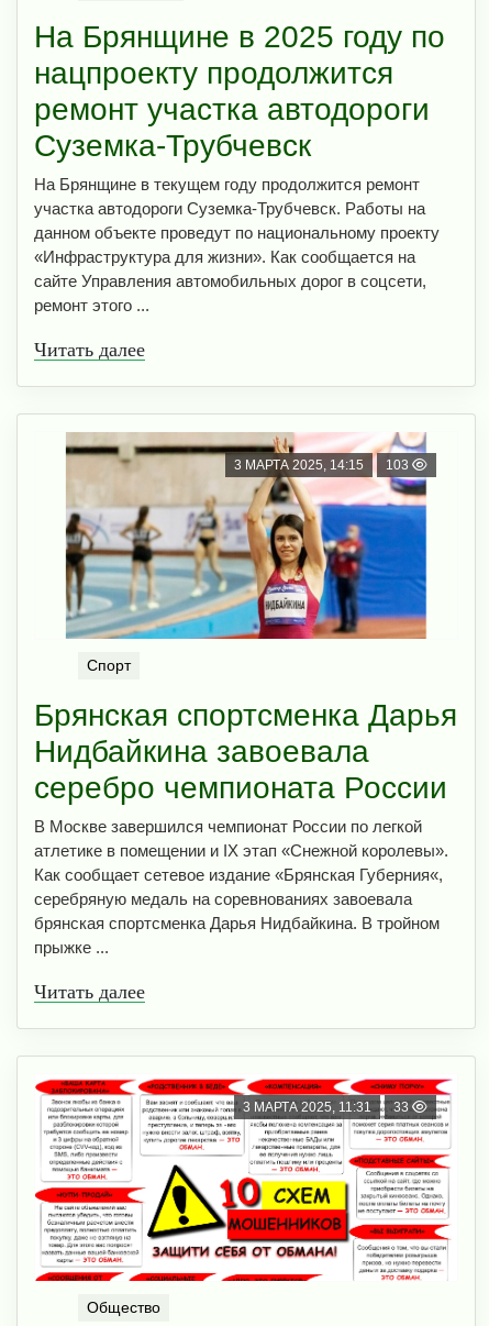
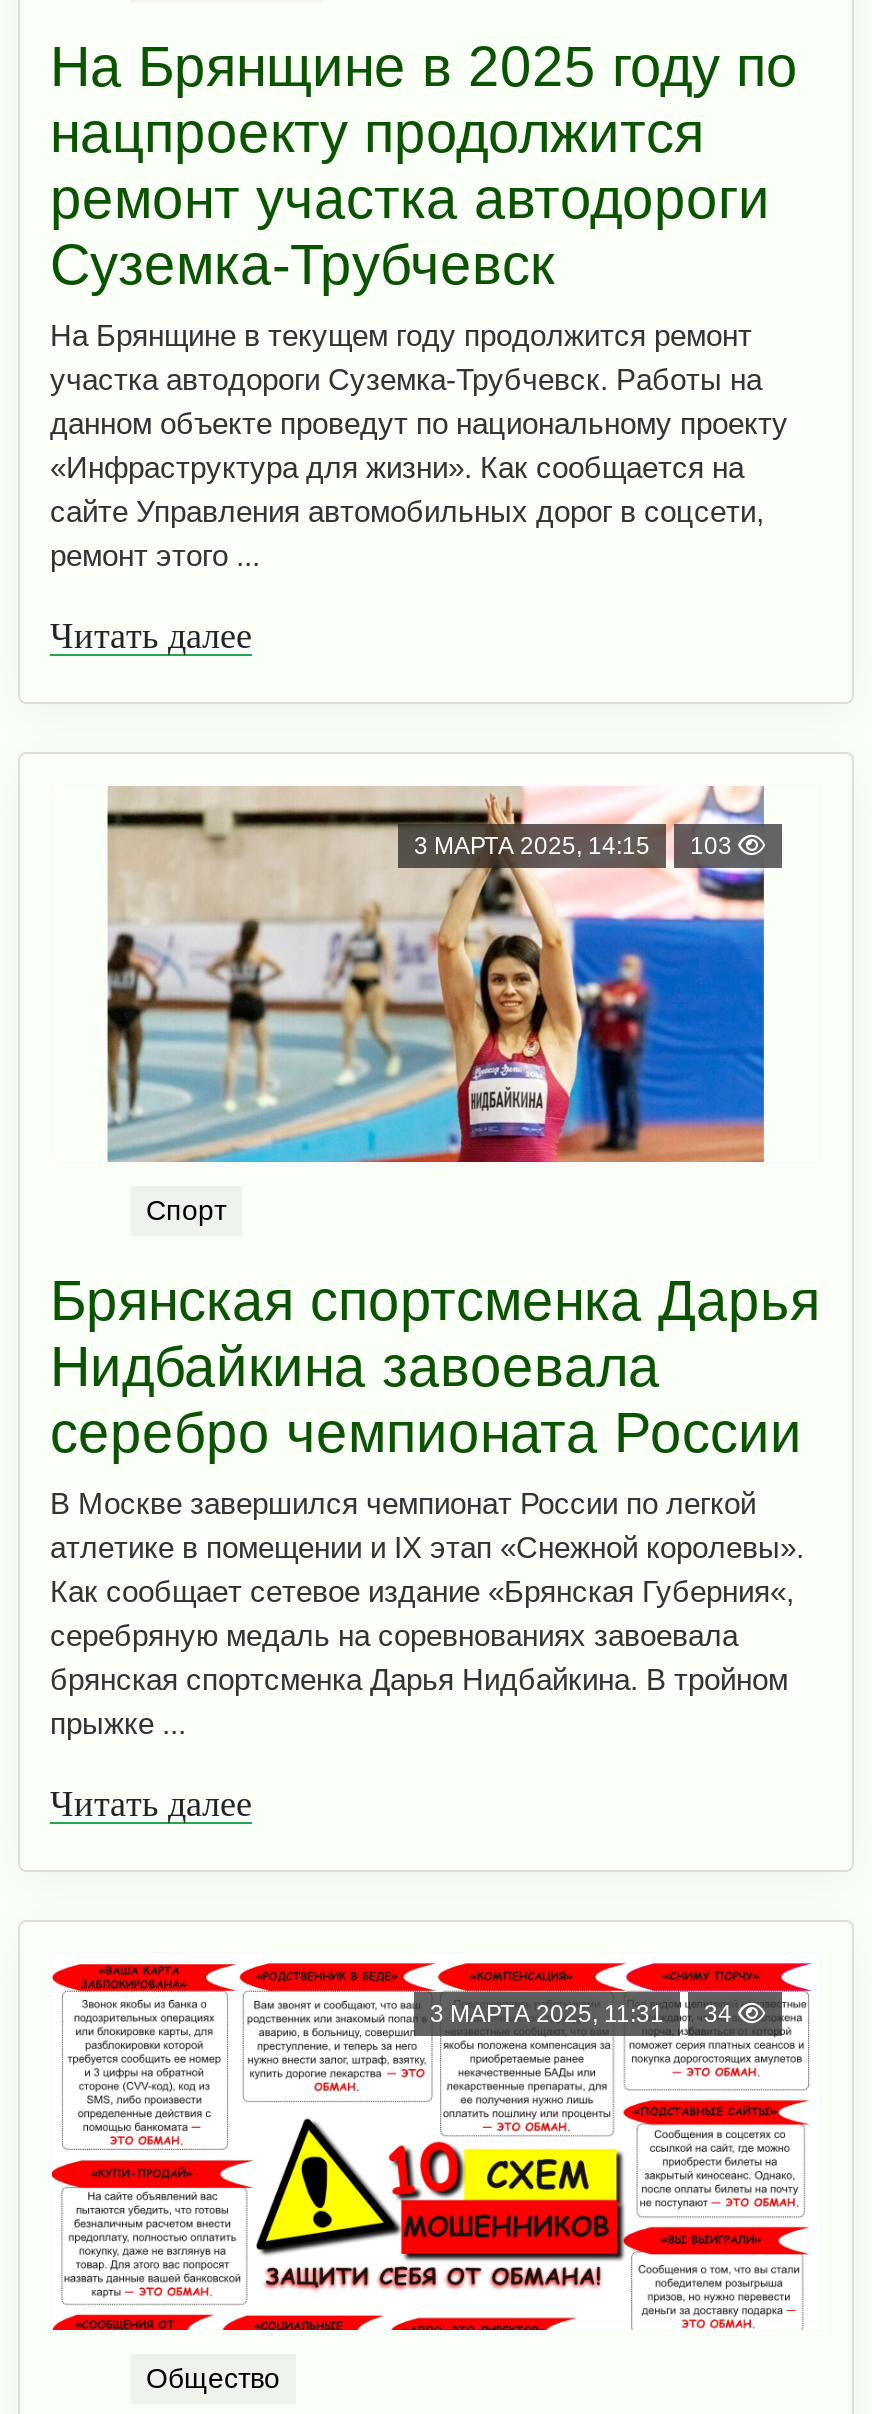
[393,1099,412,1115] 33 -> [704,2000,738,2028] 34

